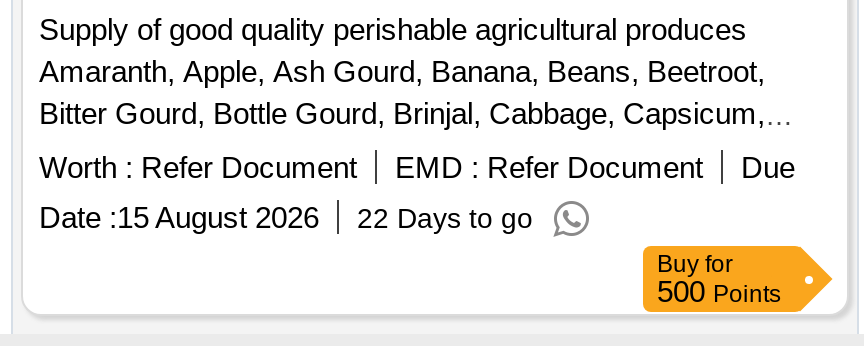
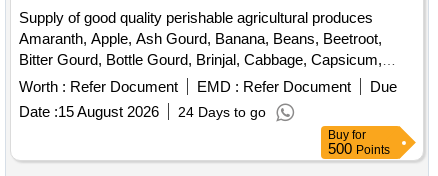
[39,200,533,234] Date : 15 August 2026 22 Days to go -> [19,103,266,120] Date : 15 August 2026 24 Days to go

